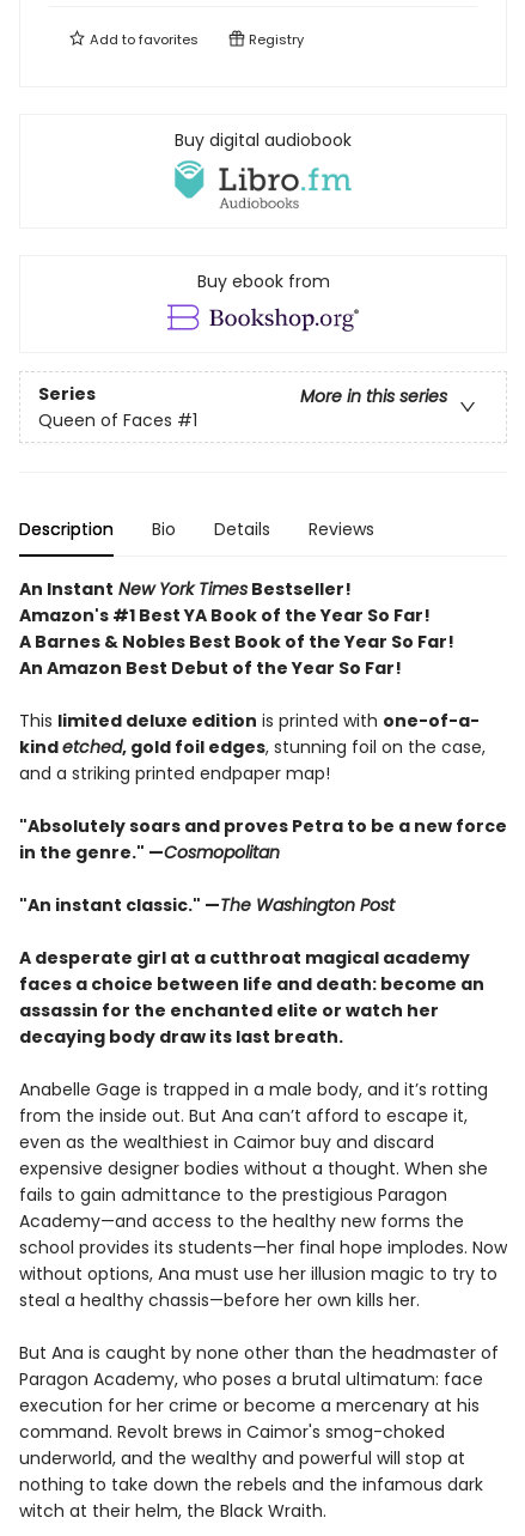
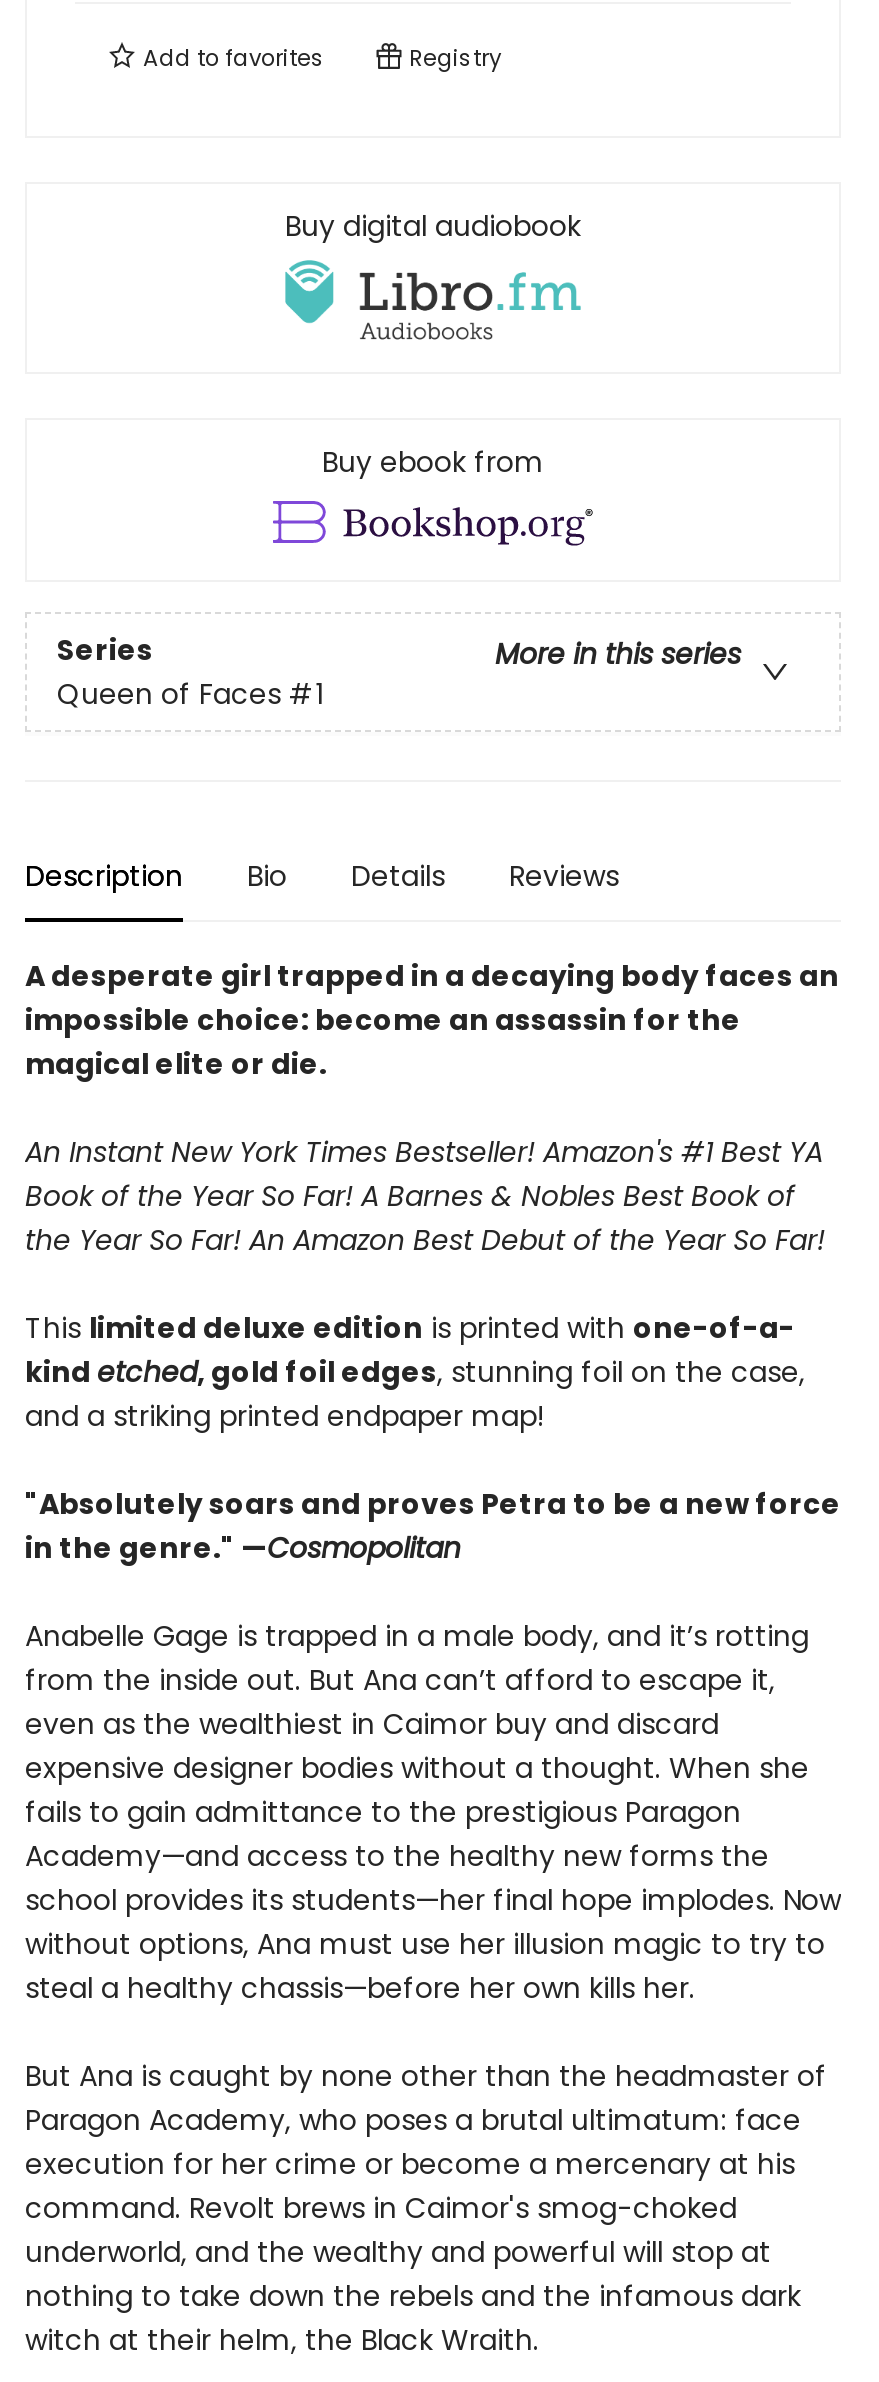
[19,578,454,680] An Instant New York Times Bestseller! | Amazon's #1 Best YA Book of the Year So Far! | A Barnes & Nobles Best Book of the Year So Far! | An Amazon Best Debut of the Year So Far! -> [25,957,839,1261] A desperate girl trapped in a decaying body faces an | impossible choice: become an assassin for the | magical elite or die. | An Instant New York Times Bestseller! Amazon's #1 Best YA | Book of the Year So Far! A Barnes & Nobles Best Book of | the Year So Far! An Amazon Best Debut of the Year So Far!
moved [19,709,507,865] -> [25,1309,841,1569]: This limited deluxe edition is printed with one-of-a- | kind etched, gold foil edges, stunning foil on the case, | and a striking printed endpaper map! | "Absolutely soars and proves Petra to be a new force | in the genre." —Cosmopolitan
[19,894,484,1049] "An instant classic." —The Washington Post | A desperate girl at a cutthroat magical academy | faces a choice between life and death: become an | assassin for the enchanted elite or watch her | decaying body draw its last breath. -> none

